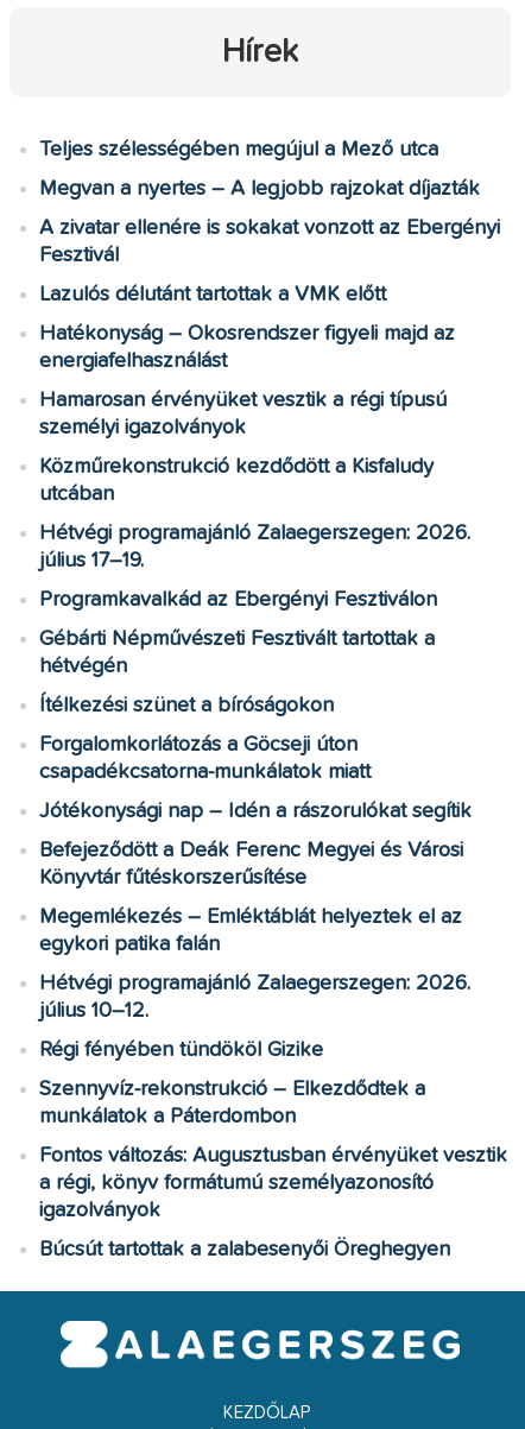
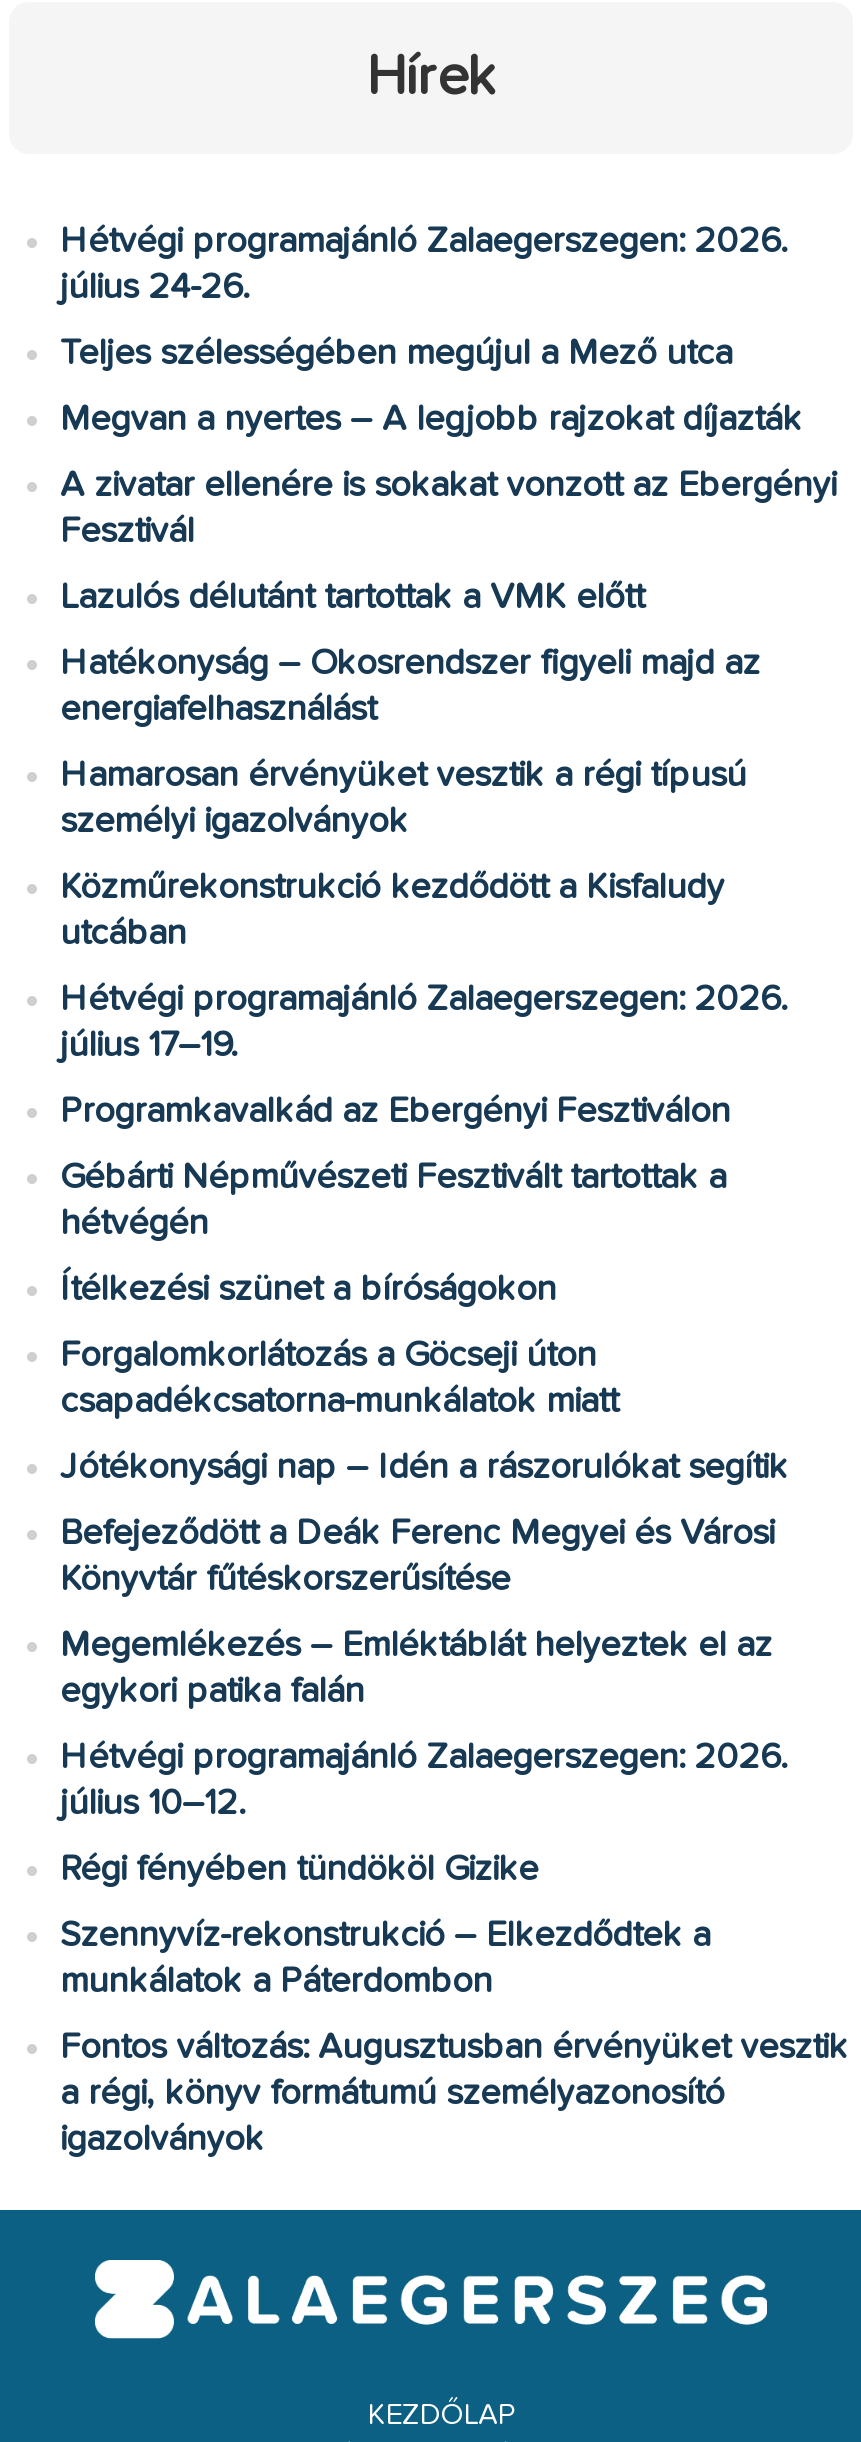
none -> [60,224,786,306] Hétvégi programajánló Zalaegerszegen: 2026. | július 24-26.
moved [40,139,508,1221] -> [60,336,848,2158]: Teljes szélességében megújul a Mező utca | Megvan a nyertes – A legjobb rajzokat díjazták | A zivatar ellenére is sokakat vonzott az Ebergényi | ... | a régi, könyv formátumú személyazonosító | igazolványok
[40,1239,451,1260] Búcsút tartottak a zalabesenyői Öreghegyen -> none

